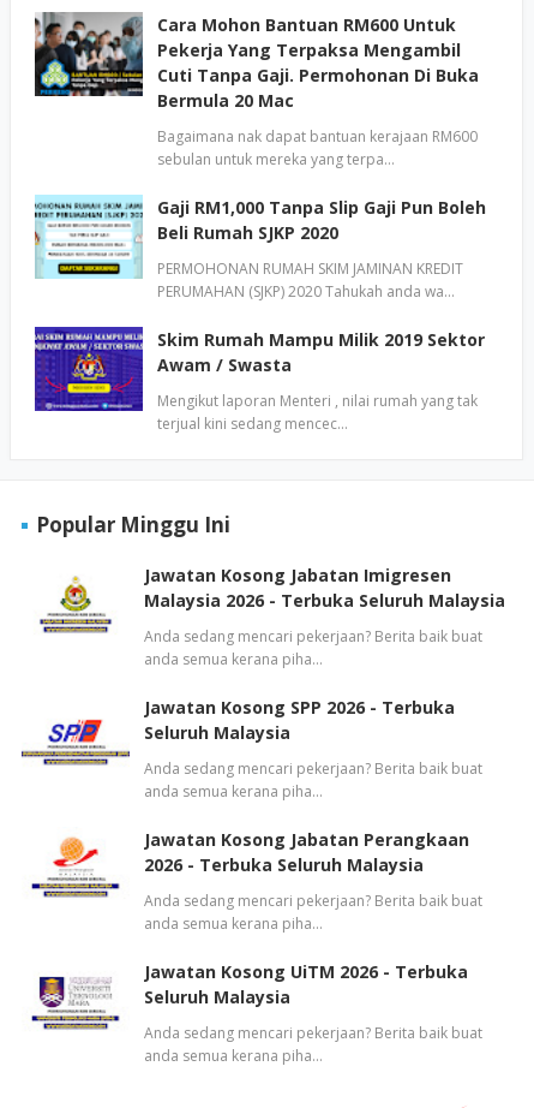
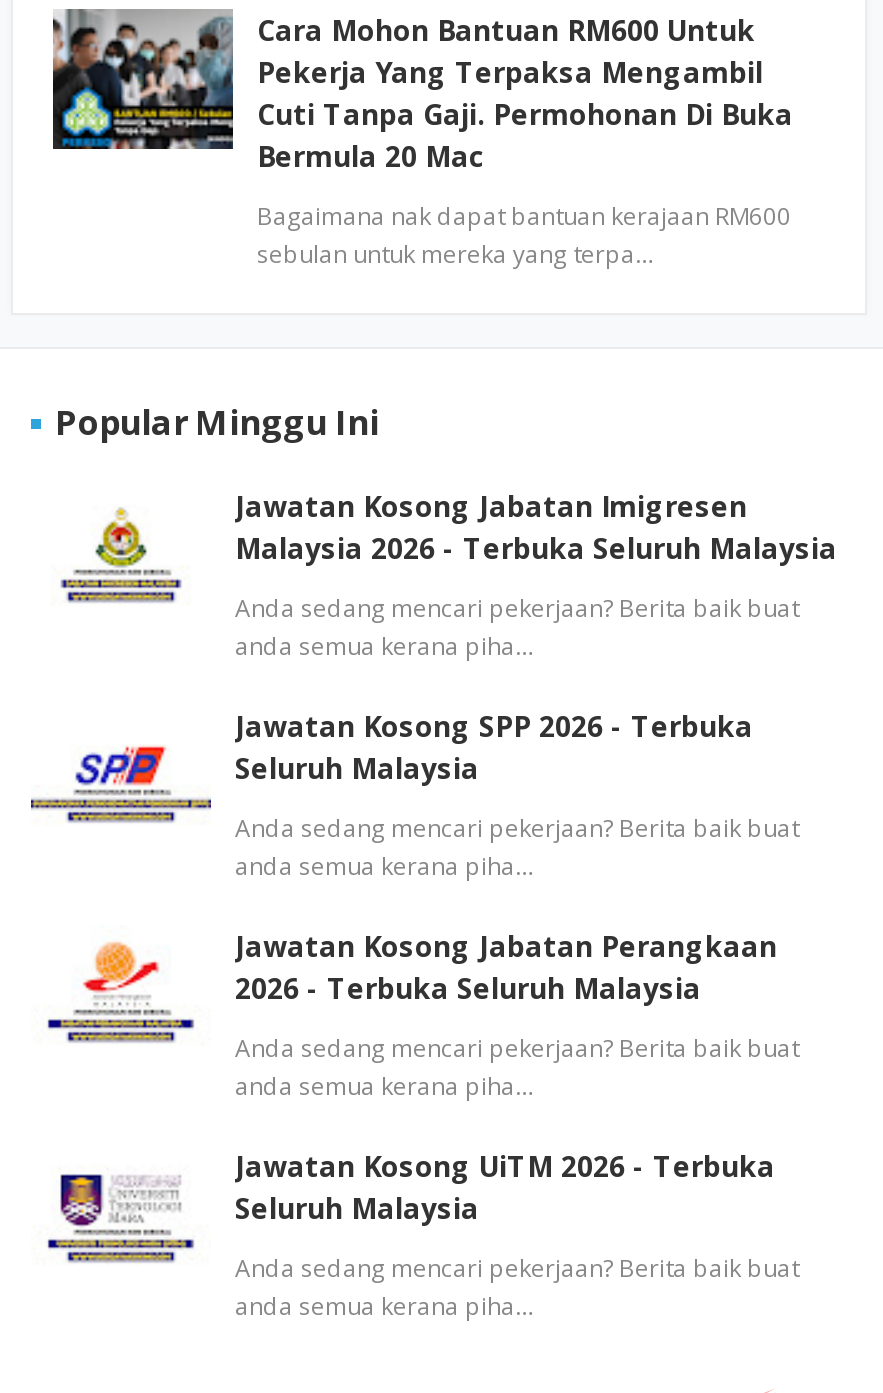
[34,195,486,434] [image] | Gaji RM1,000 Tanpa Slip Gaji Pun Boleh | Beli Rumah SJKP 2020 | PERMOHONAN RUMAH SKIM JAMINAN KREDIT | PERUMAHAN (SJKP) 2020 Tahukah anda wa… | Skim Rumah Mampu Milik 2019 Sektor | Awam / Swasta | Mengikut laporan Menteri , nilai rumah yang tak | terjual kini sedang mencec… -> none
[34,312,140,412] [image] -> none

